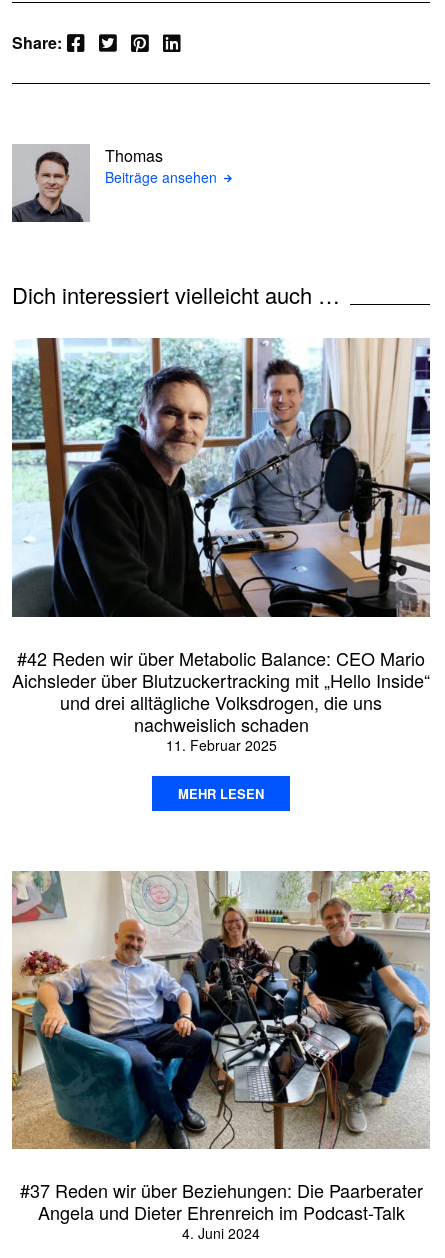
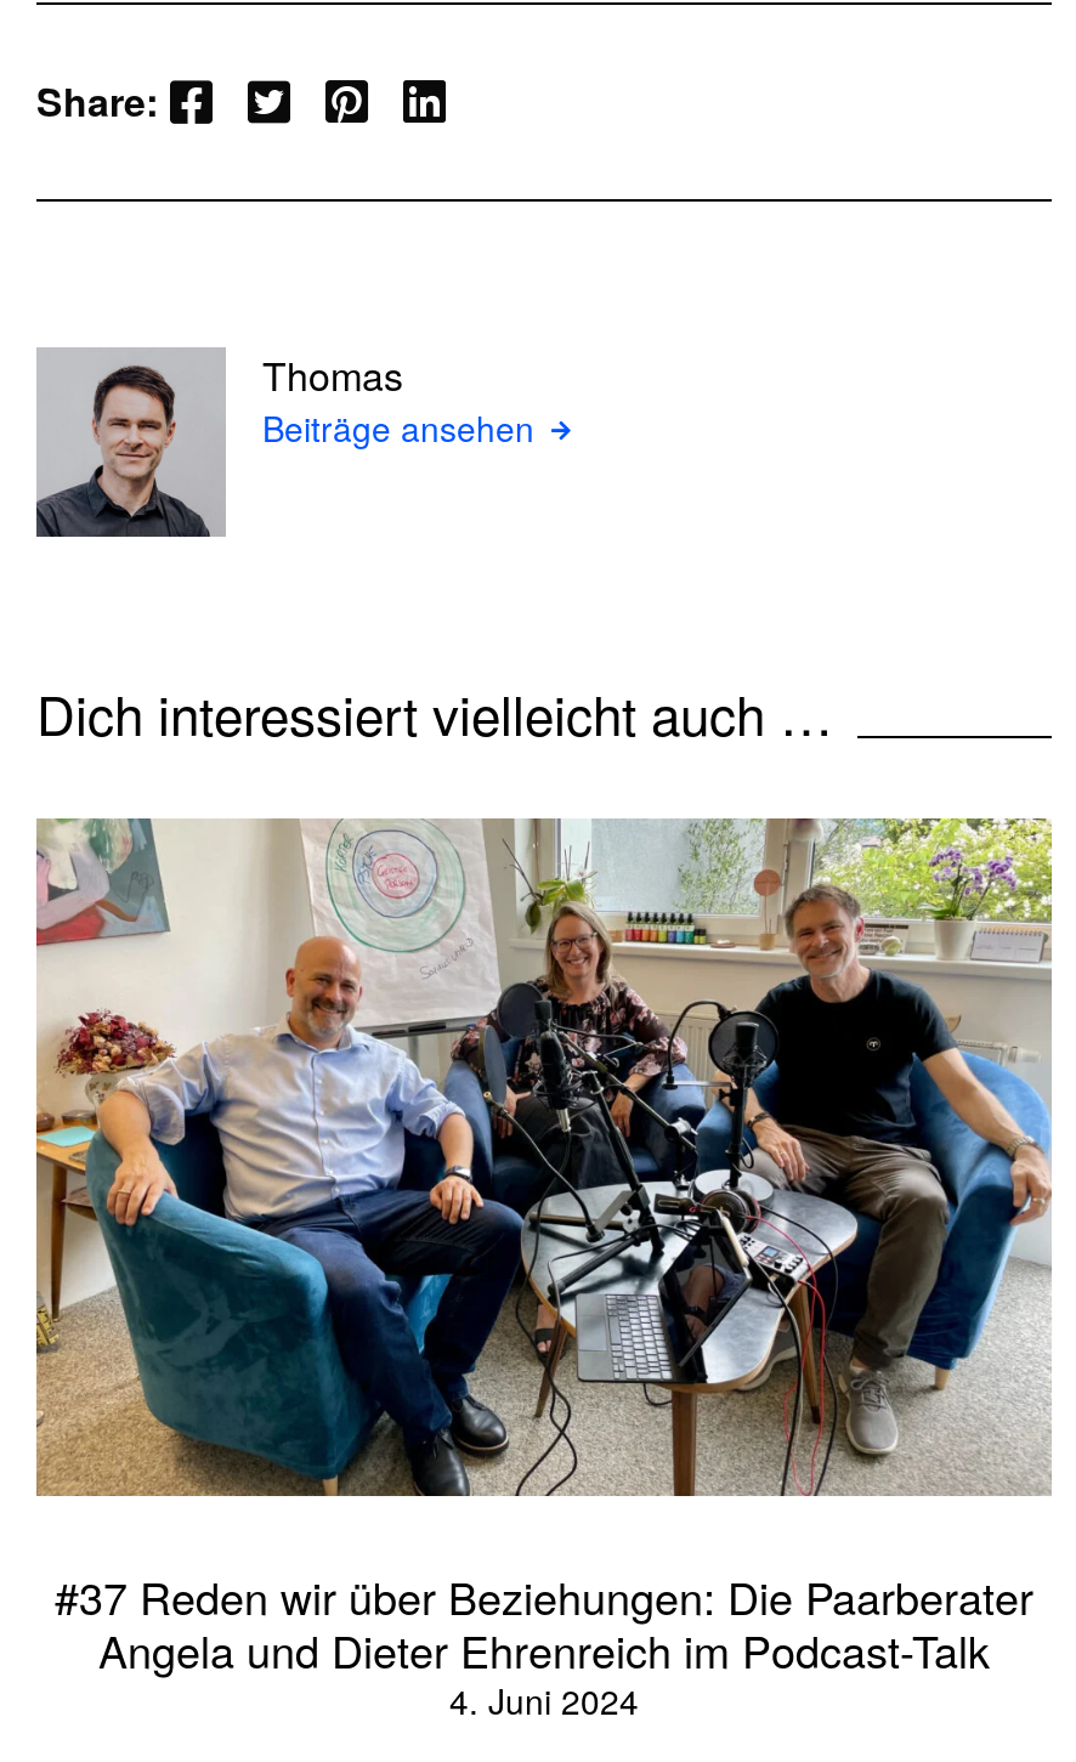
[11,337,431,803] [image] | #42 Reden wir über Metabolic Balance: CEO Mario | Aichsleder über Blutzuckertracking mit „Hello Inside“ | und drei alltägliche Volksdrogen, die uns | nachweislich schaden | 11. Februar 2025 | MEHR LESEN -> none

